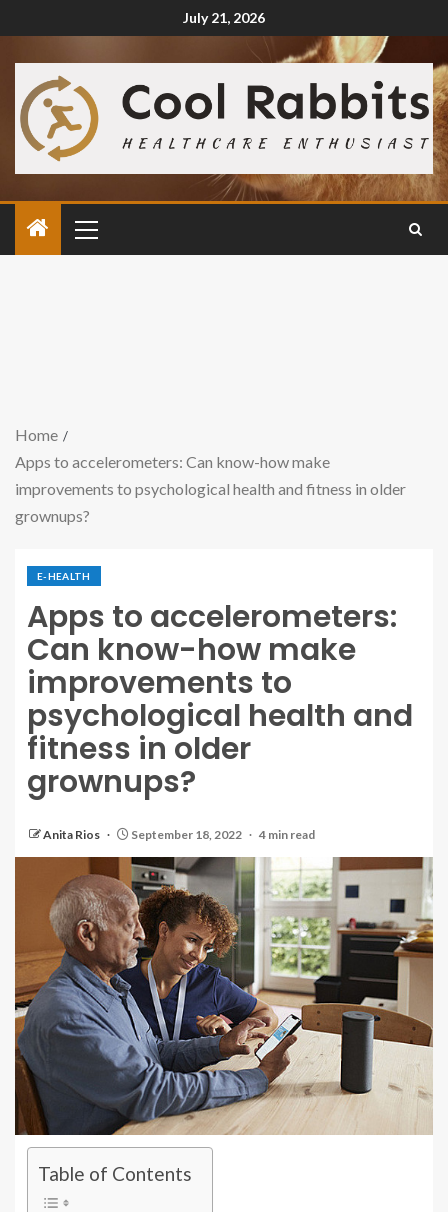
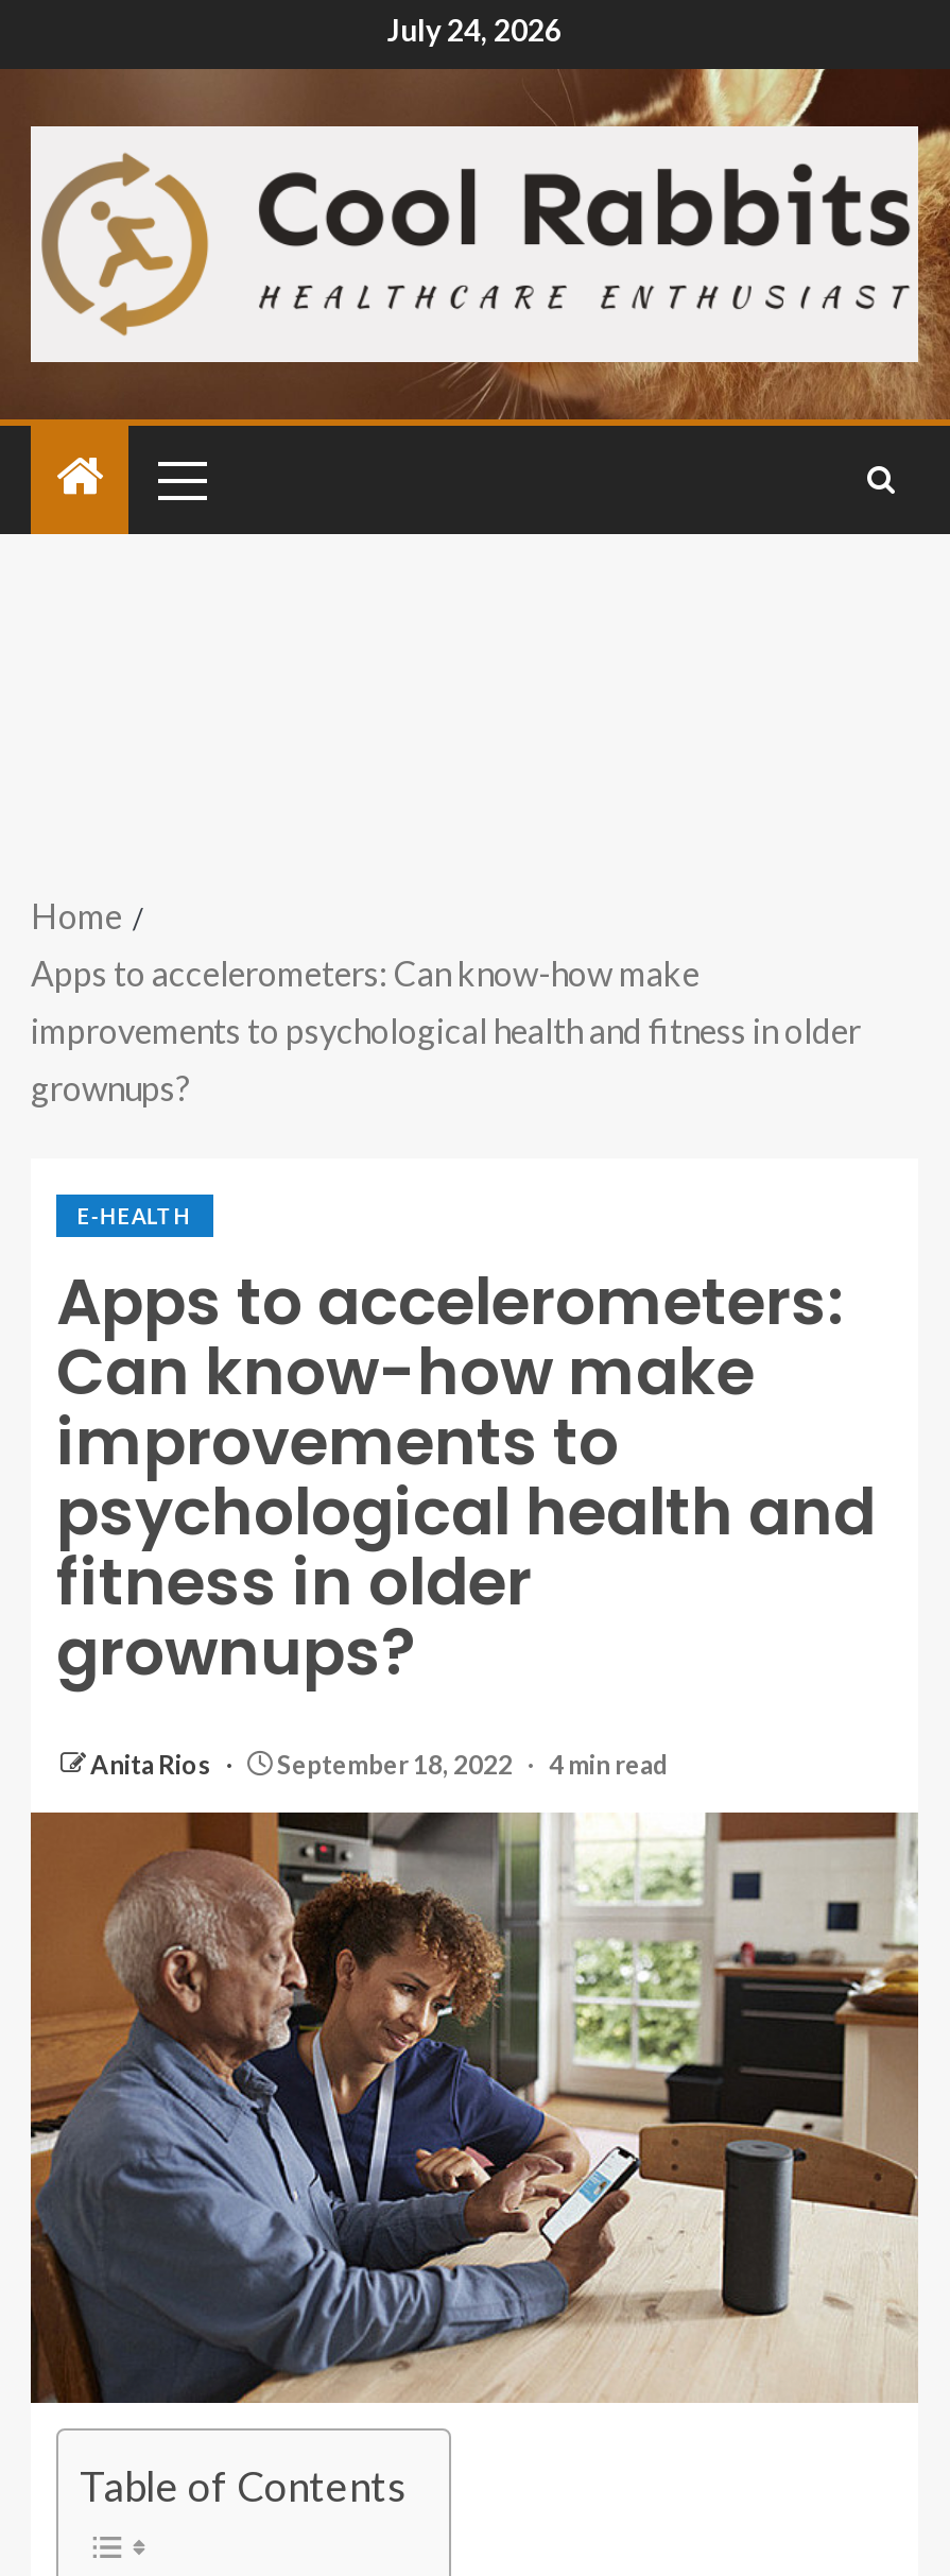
[183,9,265,26] July 21, 2026 -> [387,12,562,48] July 24, 2026

